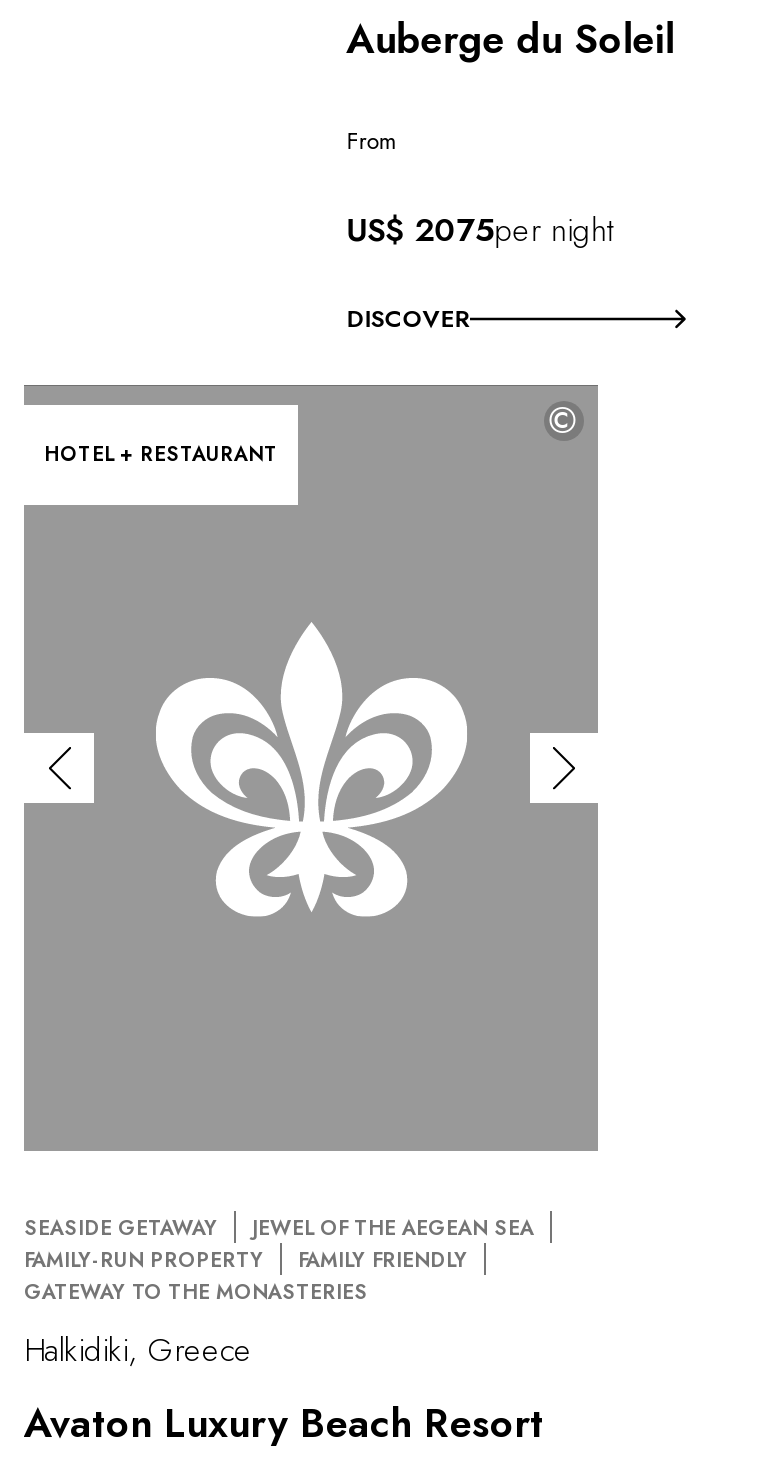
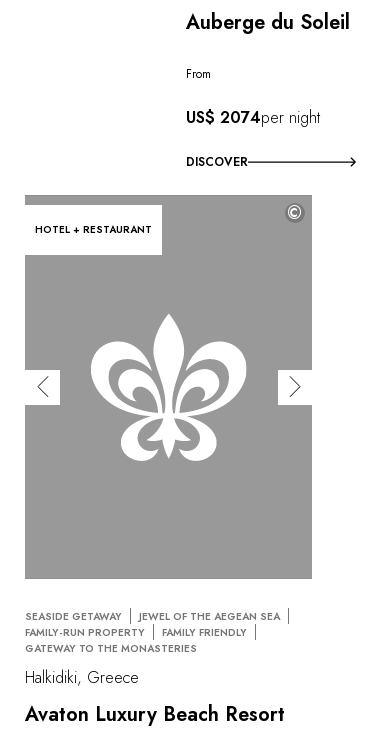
[347,207,613,253] US$ 2075per night -> [186,106,320,129] US$ 2074per night

